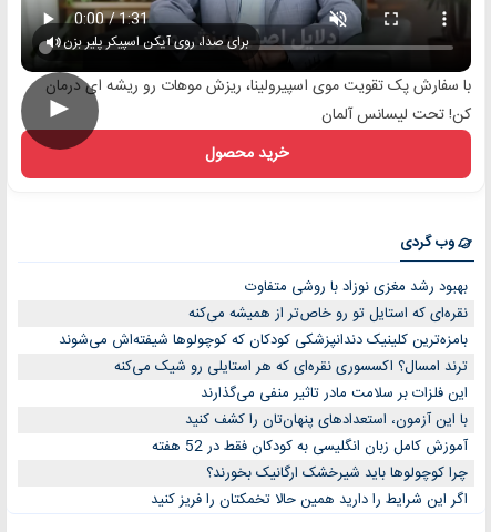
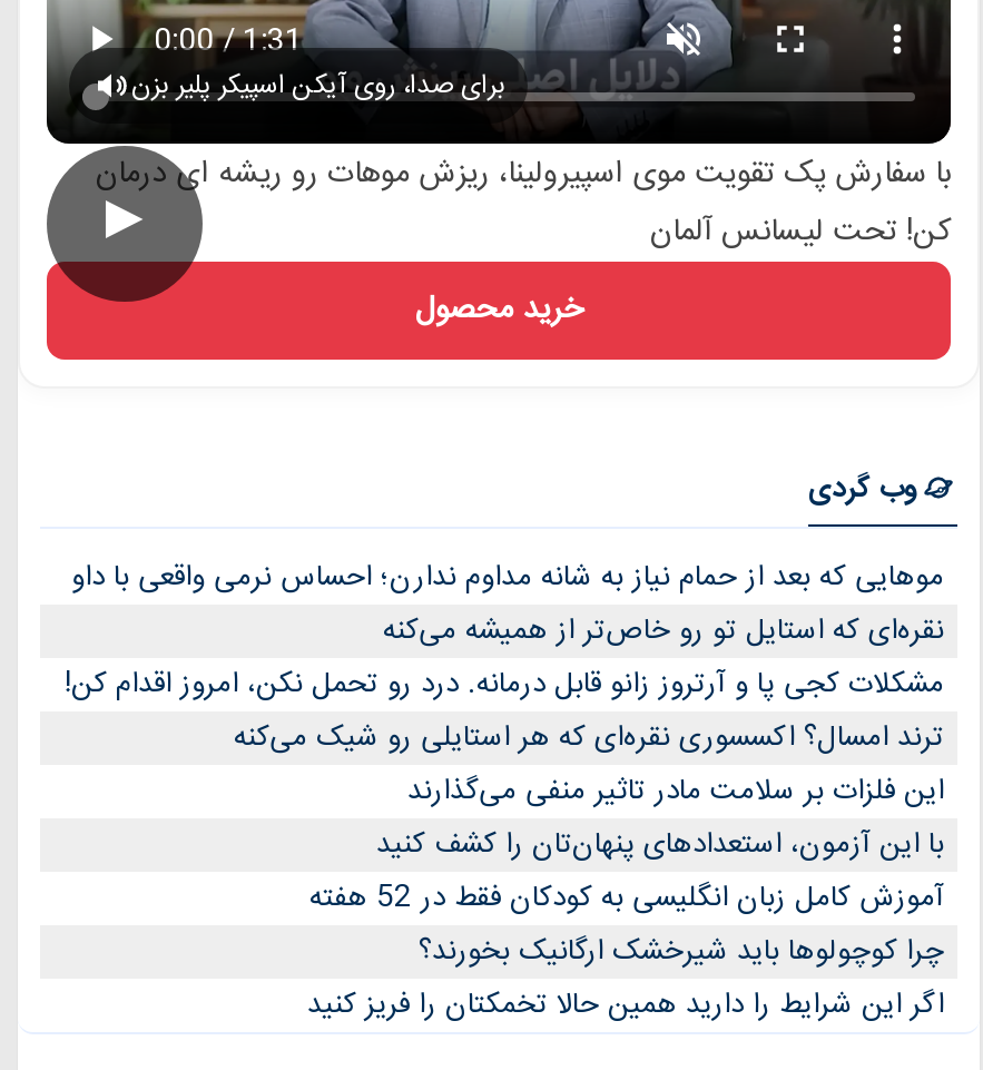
[245,275,468,299] بهبود رشد مغزی نوزاد با روشی متفاوت -> [71,552,944,601] موهایی که بعد از حمام نیاز به شانه مداوم ندارن؛ احساس نرمی واقعی با داو
[59,328,468,353] بامزه‌ترین کلینیک دندانپزشکی کودکان که کوچولوها شیفته‌اش می‌شوند -> [65,659,944,708] مشکلات کجی پا و آرتروز زانو قابل درمانه. درد رو تحمل نکن، امروز اقدام کن!

